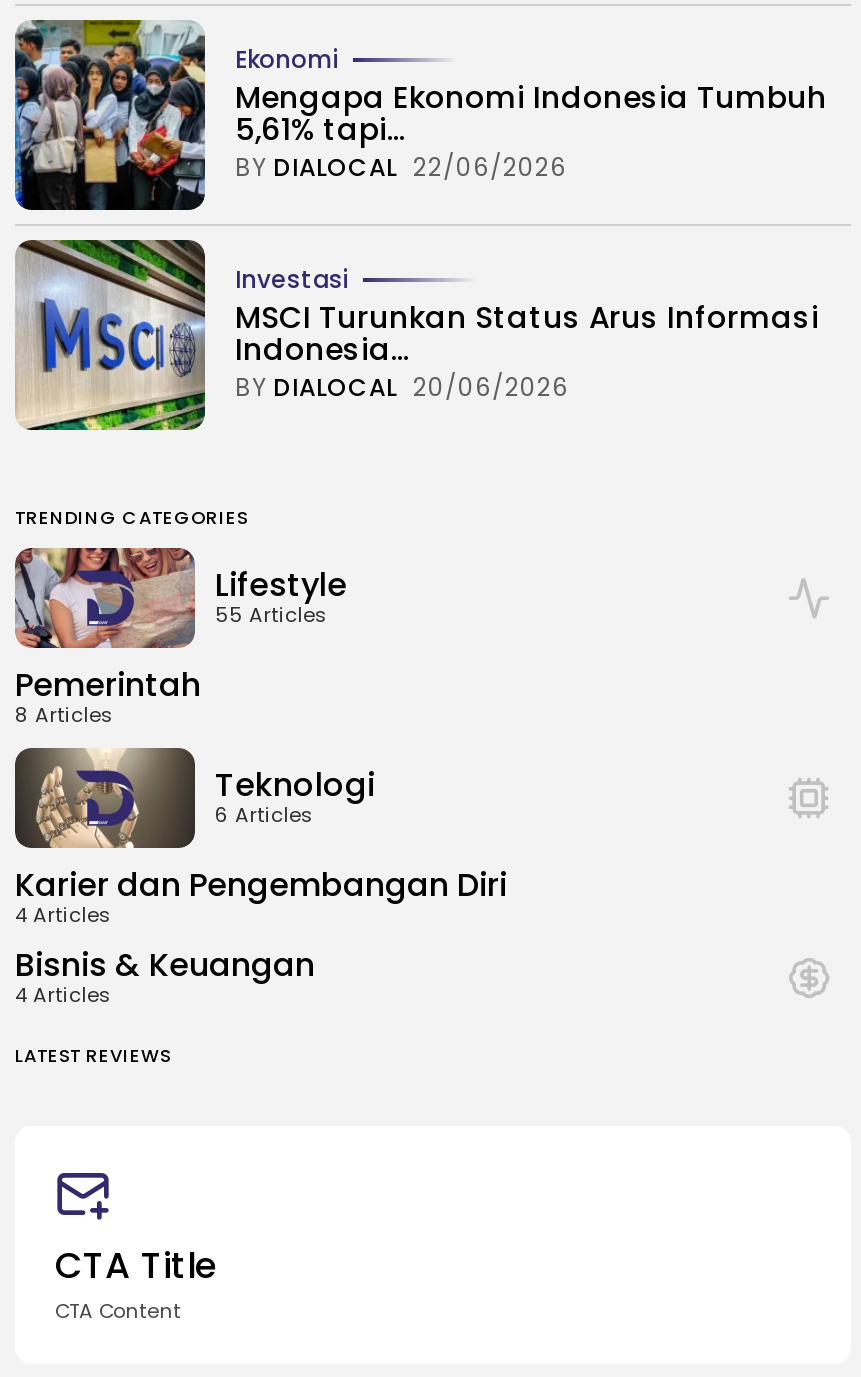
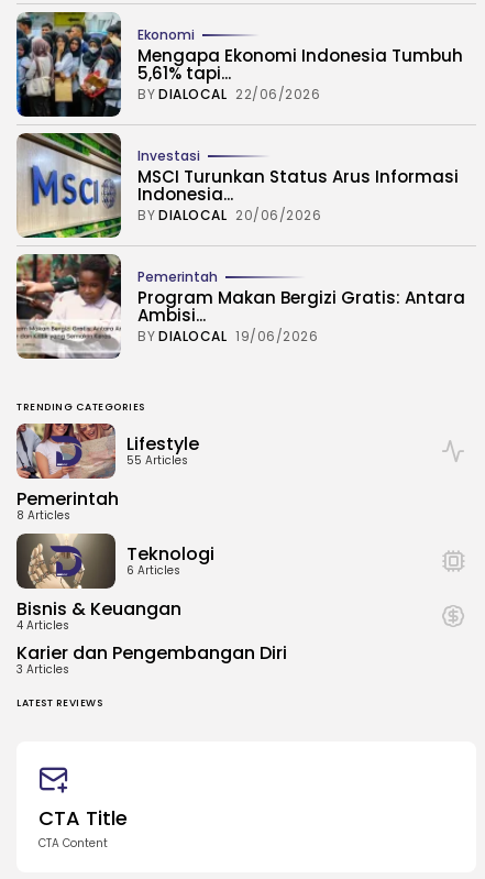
none -> [15,253,465,360] [image] | Pemerintah | Program Makan Bergizi Gratis: Antara | Ambisi... | BY DIALOCAL 19/06/2026
moved [15,862,507,908] -> [16,640,287,666]: Karier dan Pengembangan Diri
[15,900,111,930] 4 Articles -> none
none -> [16,661,69,678] 3 Articles

